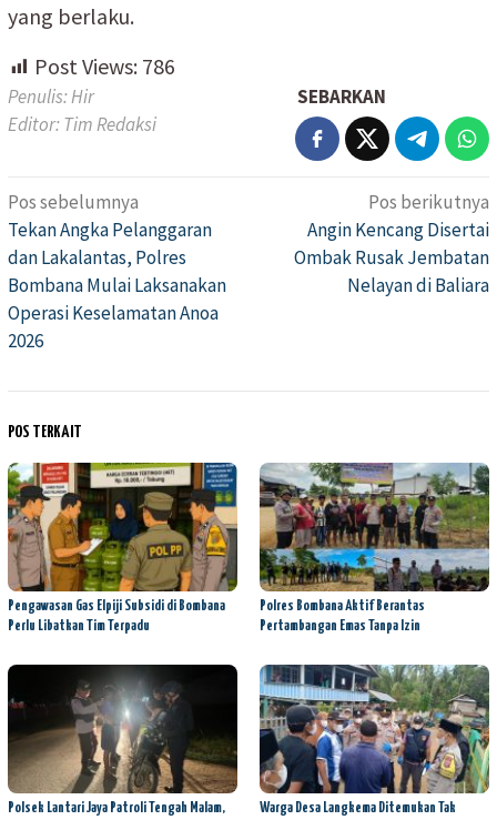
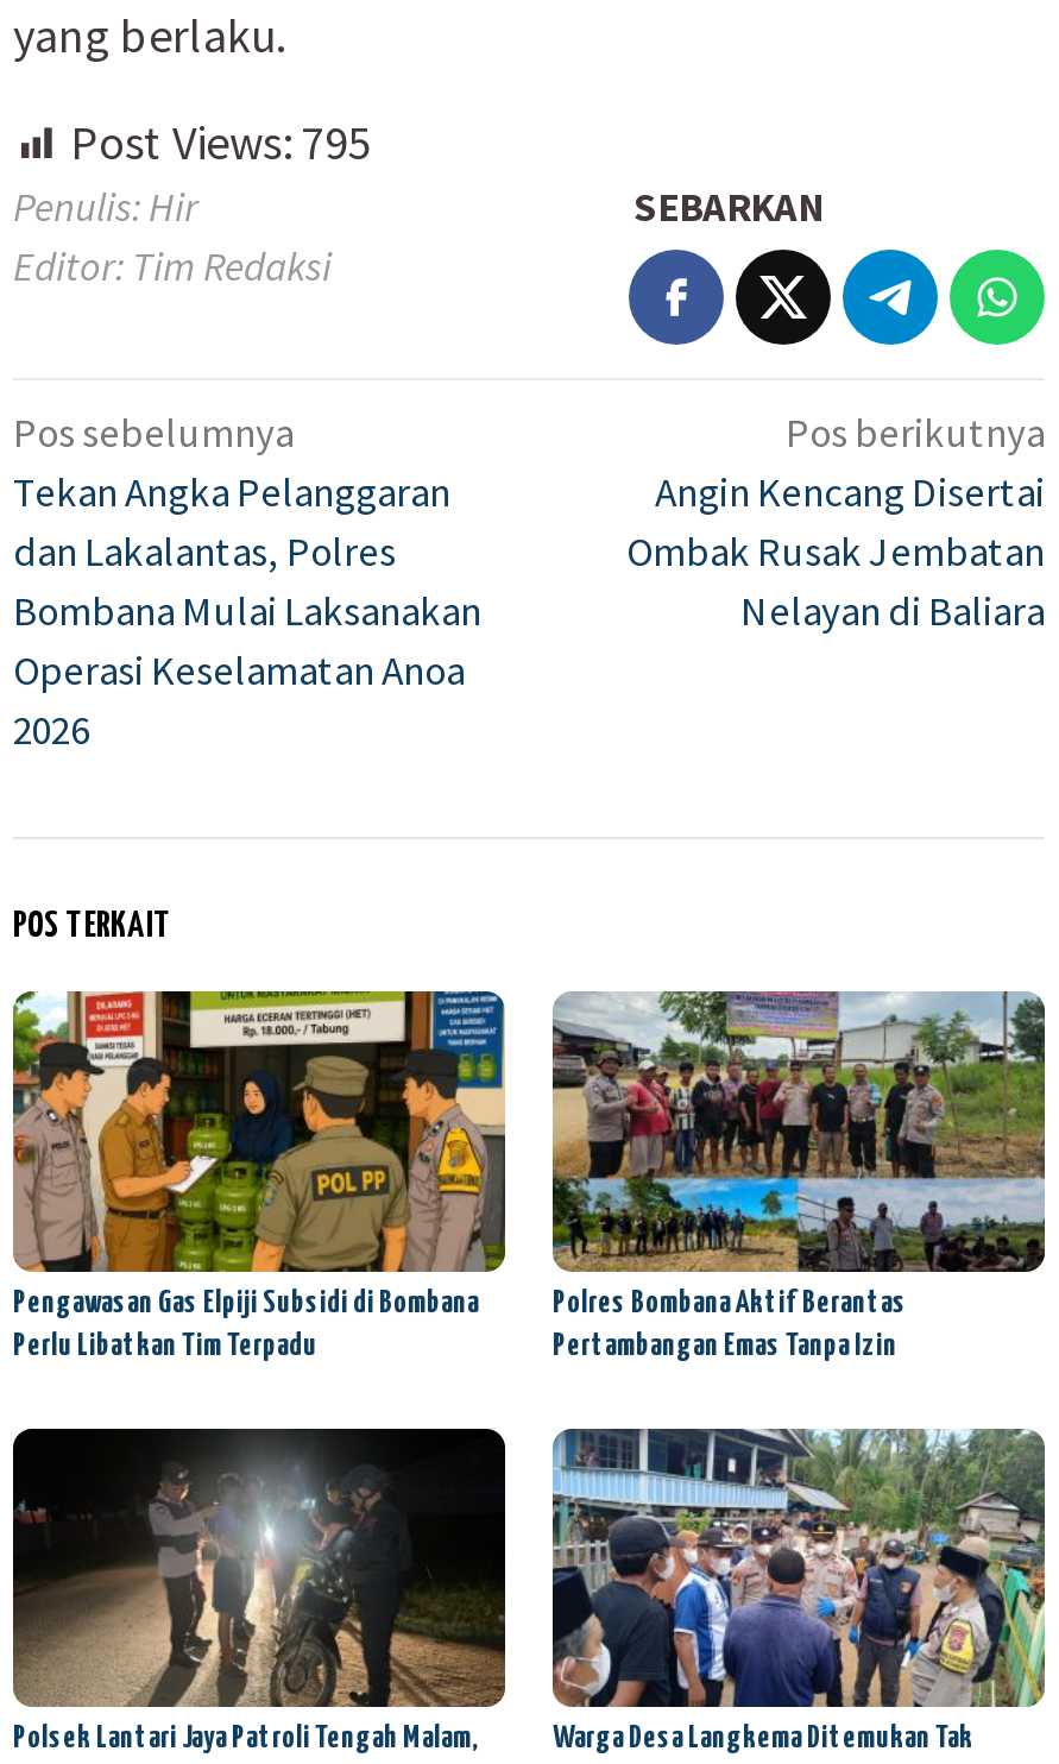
[34,52,175,80] Post Views: 786 -> [70,112,372,171] Post Views: 795

